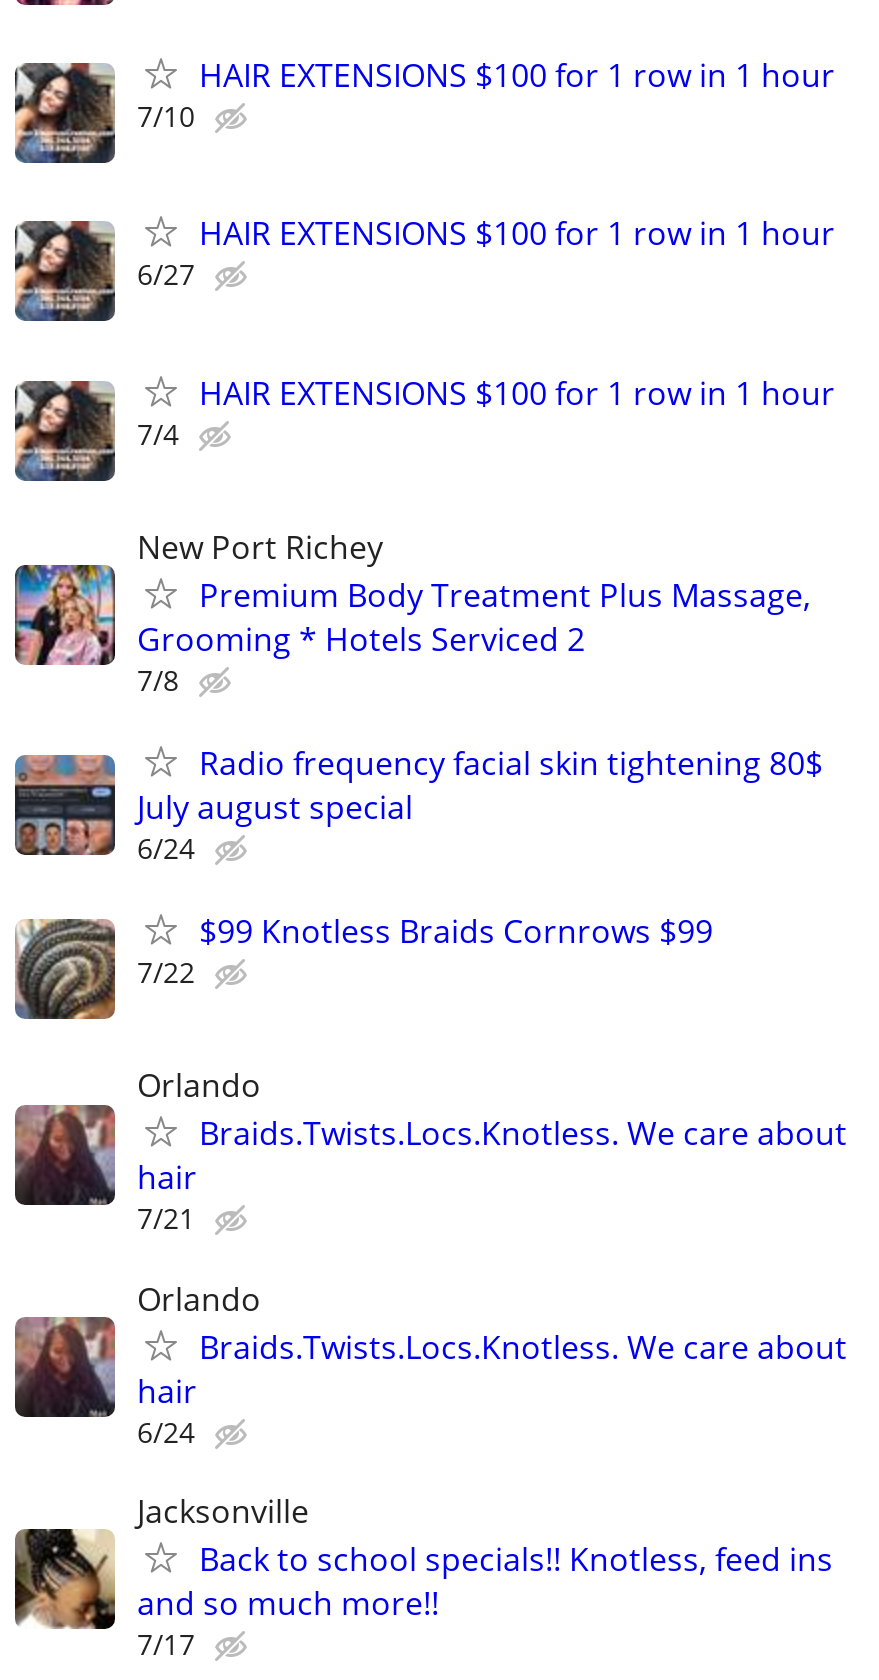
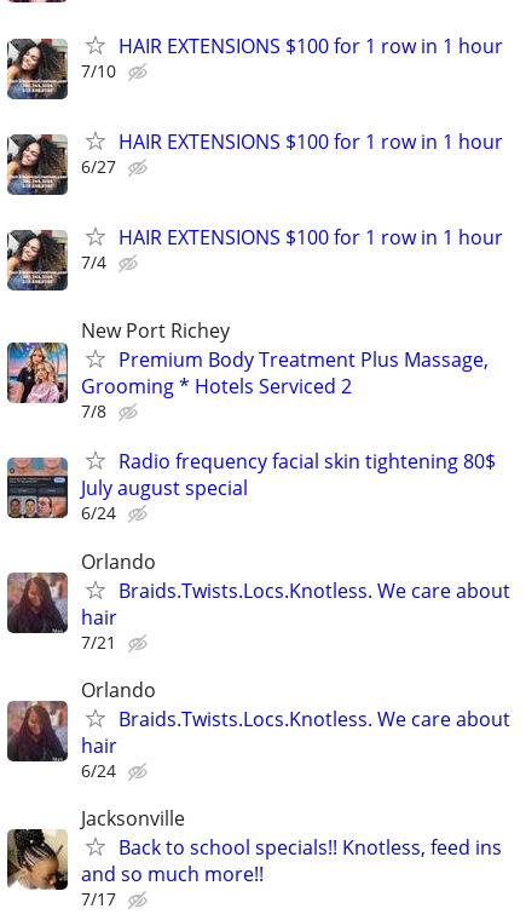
[15,909,713,1022] [image] | $99 Knotless Braids Cornrows $99 | 7/22 -> none

